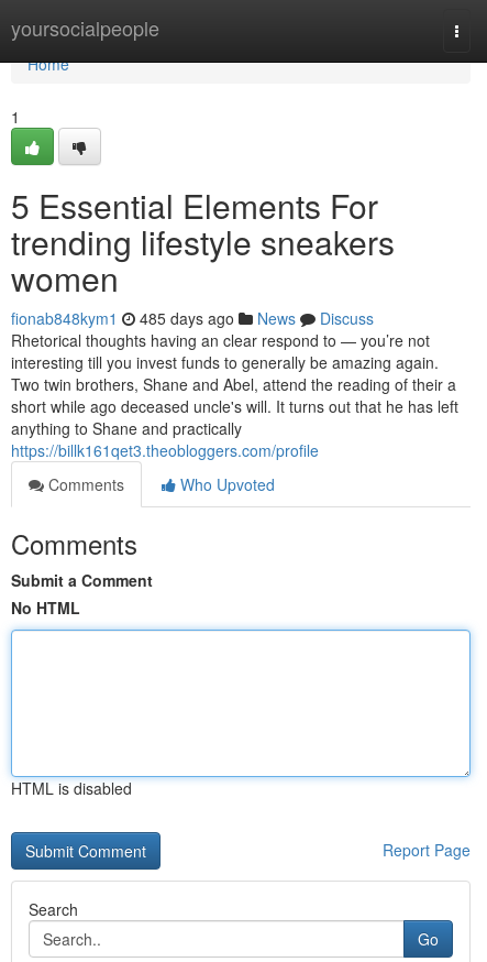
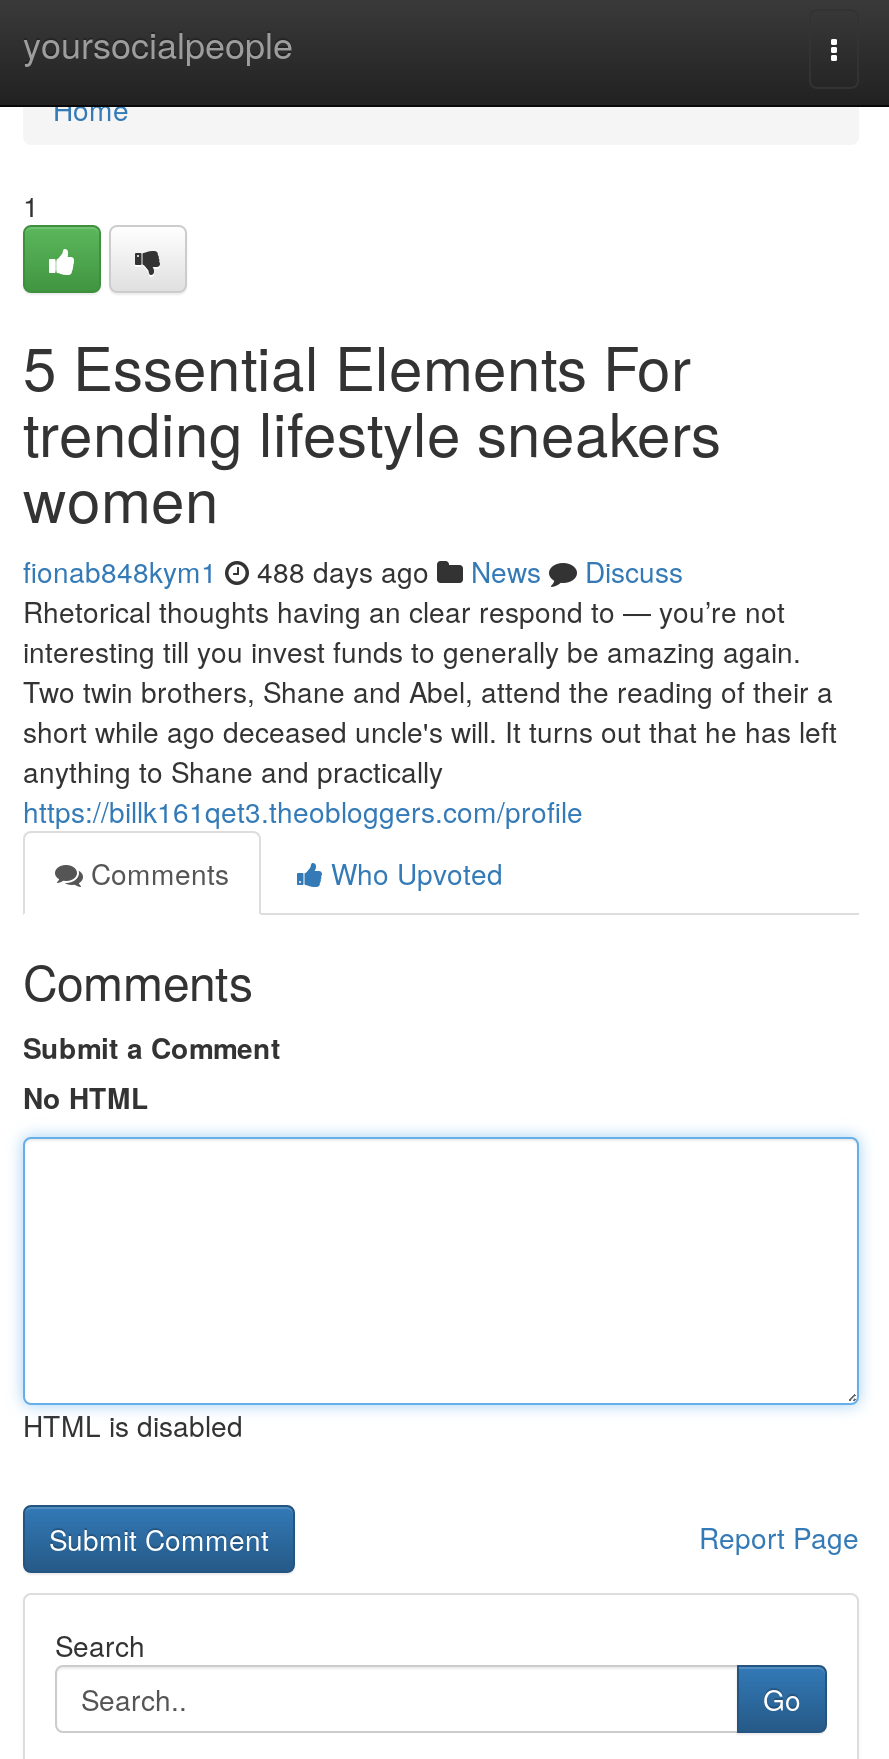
[11,307,374,329] fionab848kym1 485 days ago News Discuss -> [23,551,683,591] fionab848kym1 488 days ago News Discuss

